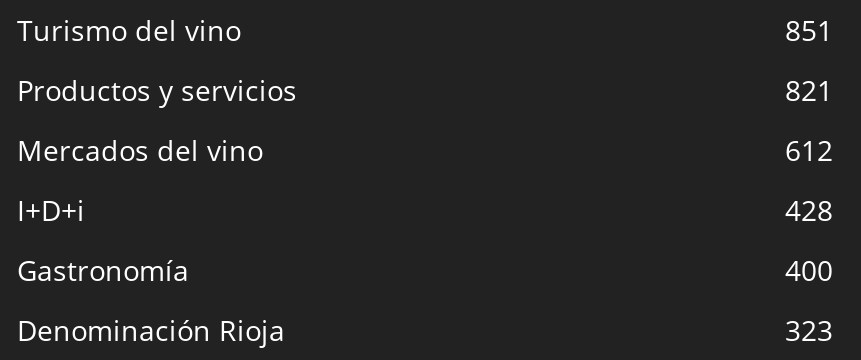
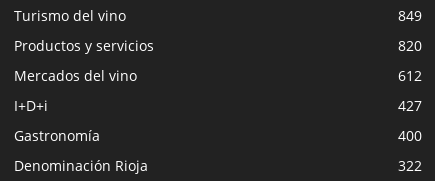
[785,11,833,49] 851 -> [398,6,422,25] 849
[785,71,833,109] 821 -> [398,36,422,55] 820
[785,191,833,229] 428 -> [398,96,422,115] 427
[785,311,833,349] 323 -> [398,156,422,175] 322

